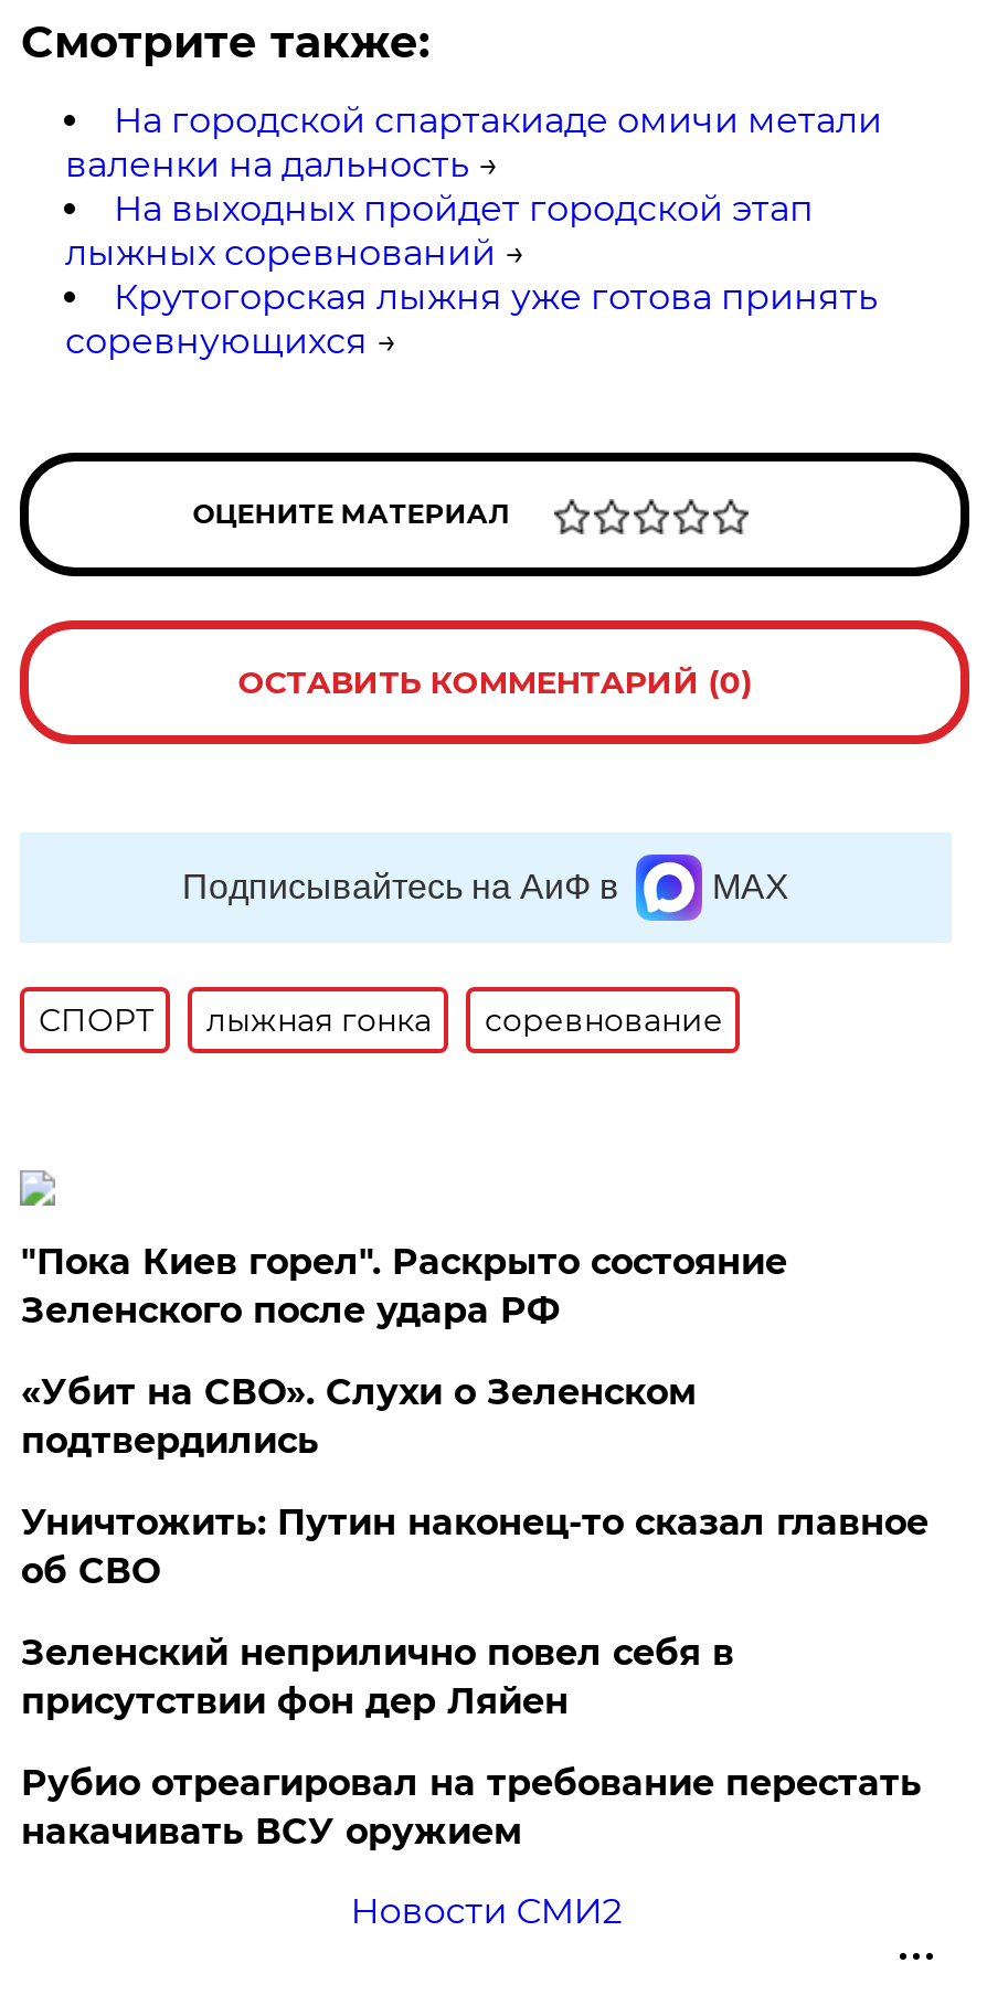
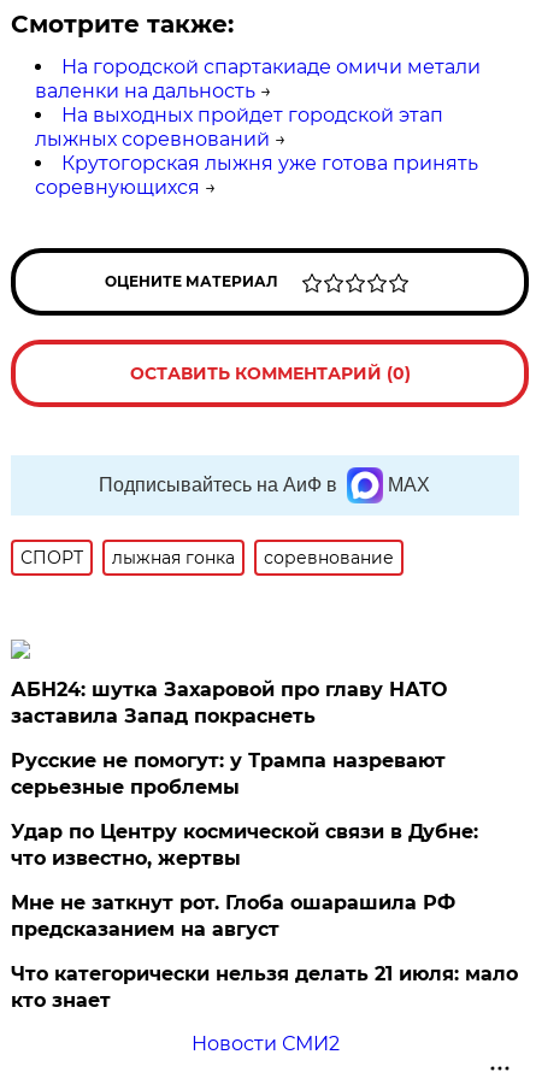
[21,1241,787,1331] "Пока Киев горел". Раскрыто состояние | Зеленского после удара РФ -> [11,678,447,727] АБН24: шутка Захаровой про главу НАТО | заставила Запад покраснеть
[21,1371,696,1462] «Убит на СВО». Слухи о Зеленском | подтвердились -> [11,749,446,798] Русские не помогут: у Трампа назревают | серьезные проблемы
[21,1501,928,1592] Уничтожить: Путин наконец-то сказал главное | об СВО -> [11,820,479,870] Удар по Центру космической связи в Дубне: | что известно, жертвы
[21,1632,734,1722] Зеленский неприлично повел cебя в | присутствии фон дер Ляйен -> [11,891,456,941] Мне не заткнут рот. Глоба ошарашила РФ | предсказанием на август
[21,1762,922,1852] Рубио отреагировал на требование перестать | накачивать ВСУ оружием -> [11,962,518,1012] Что категорически нельзя делать 21 июля: мало | кто знает

